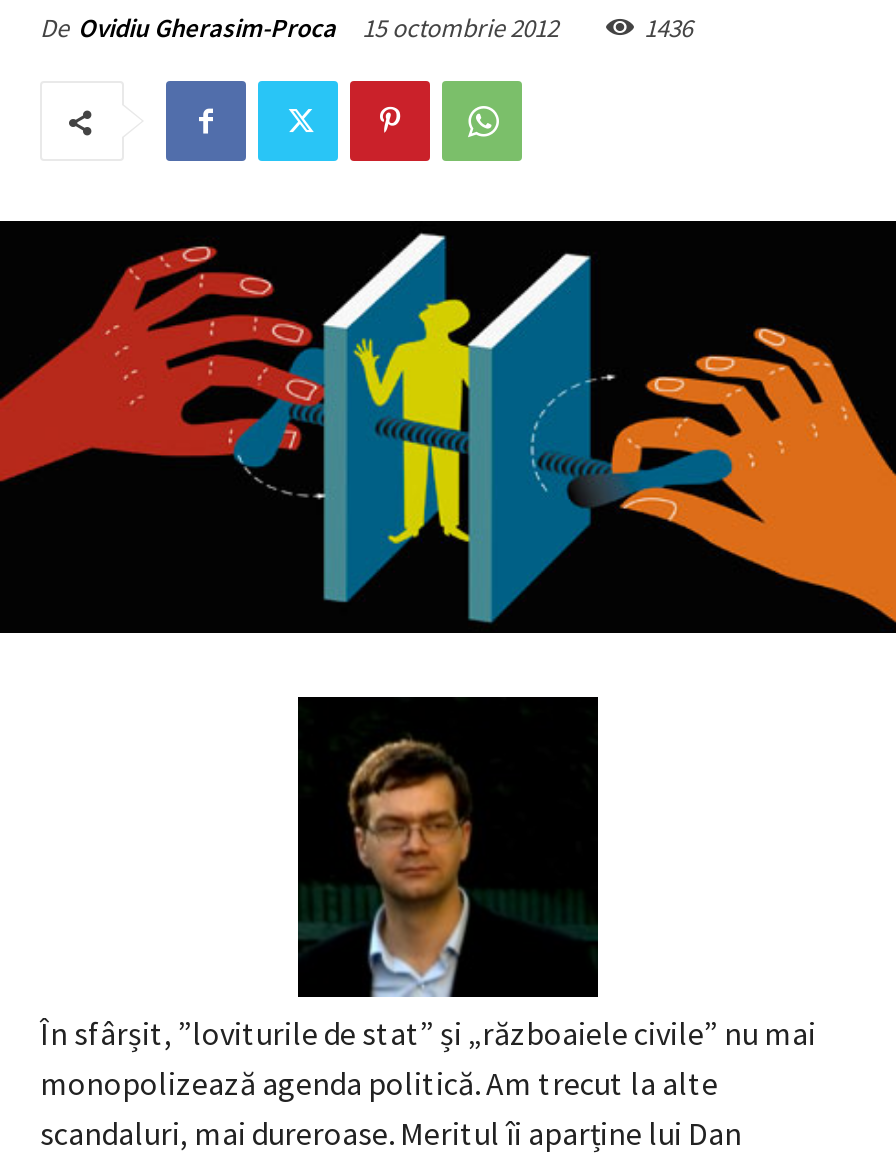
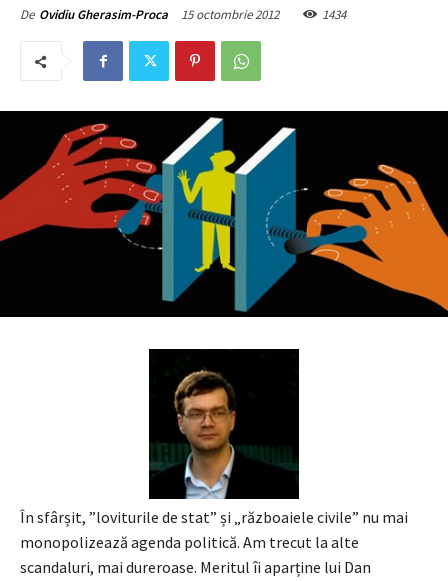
[644,11,692,45] 1436 -> [322,6,346,23] 1434

